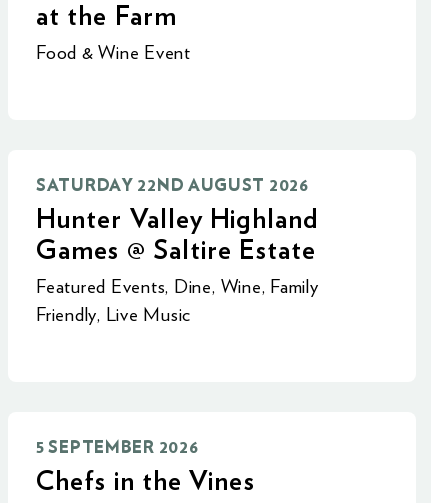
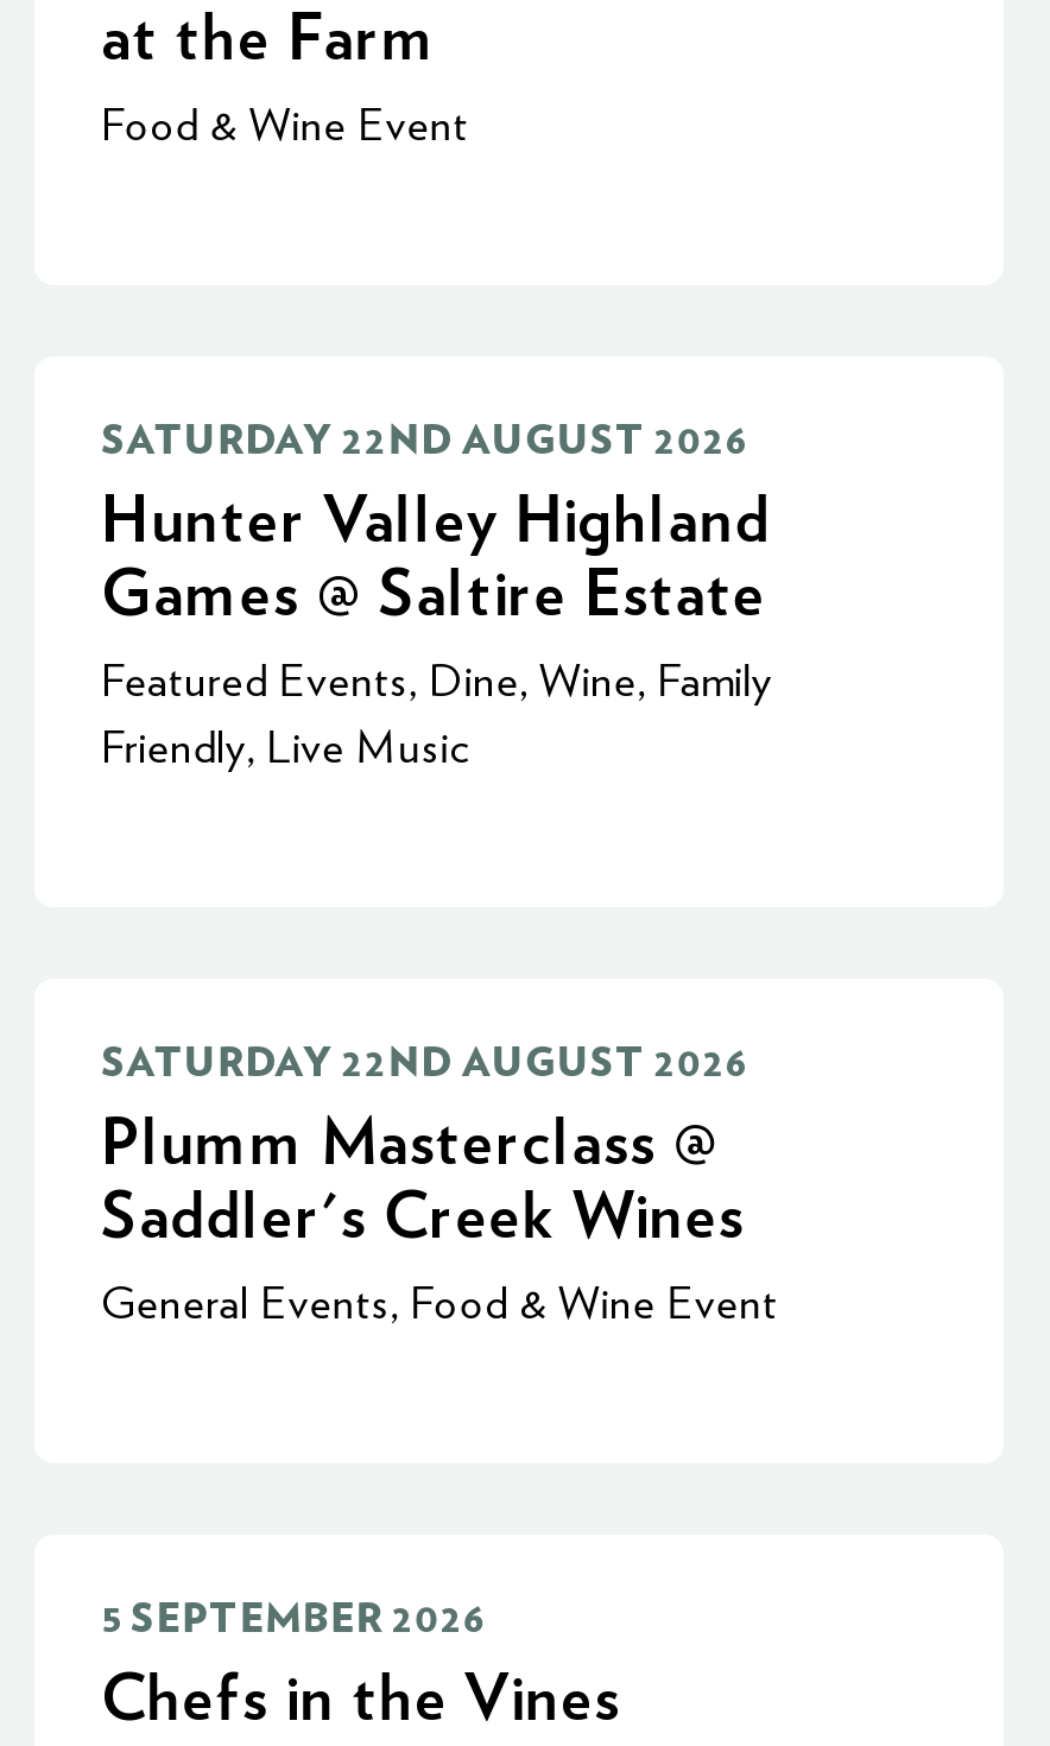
none -> [101,1043,778,1328] SATURDAY 22ND AUGUST 2026 | Plumm Masterclass @ | Saddler's Creek Wines | General Events, Food & Wine Event

